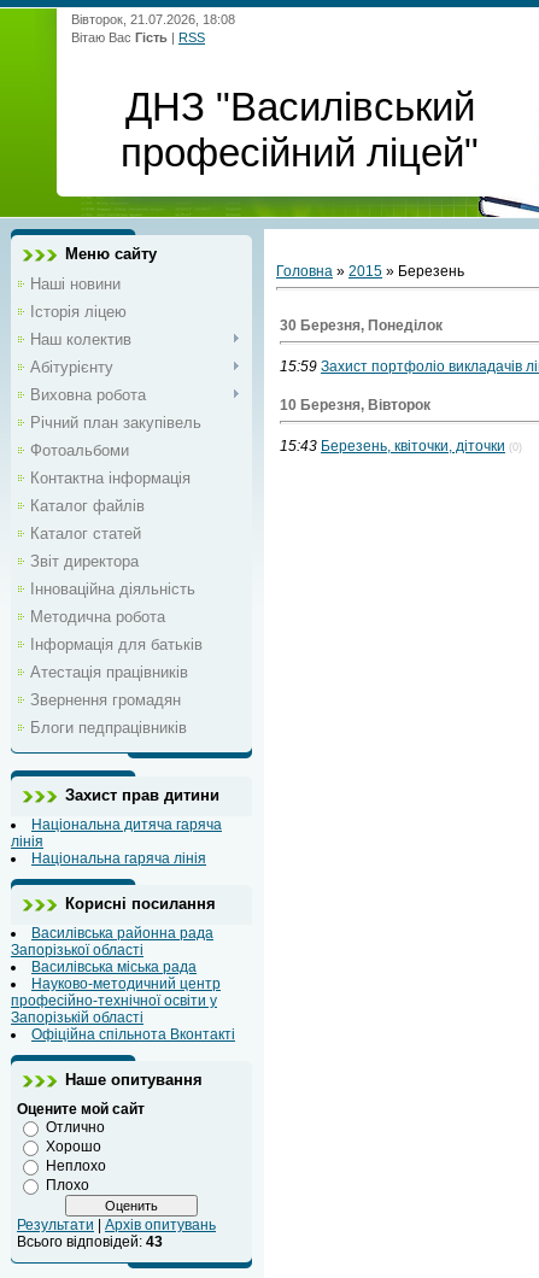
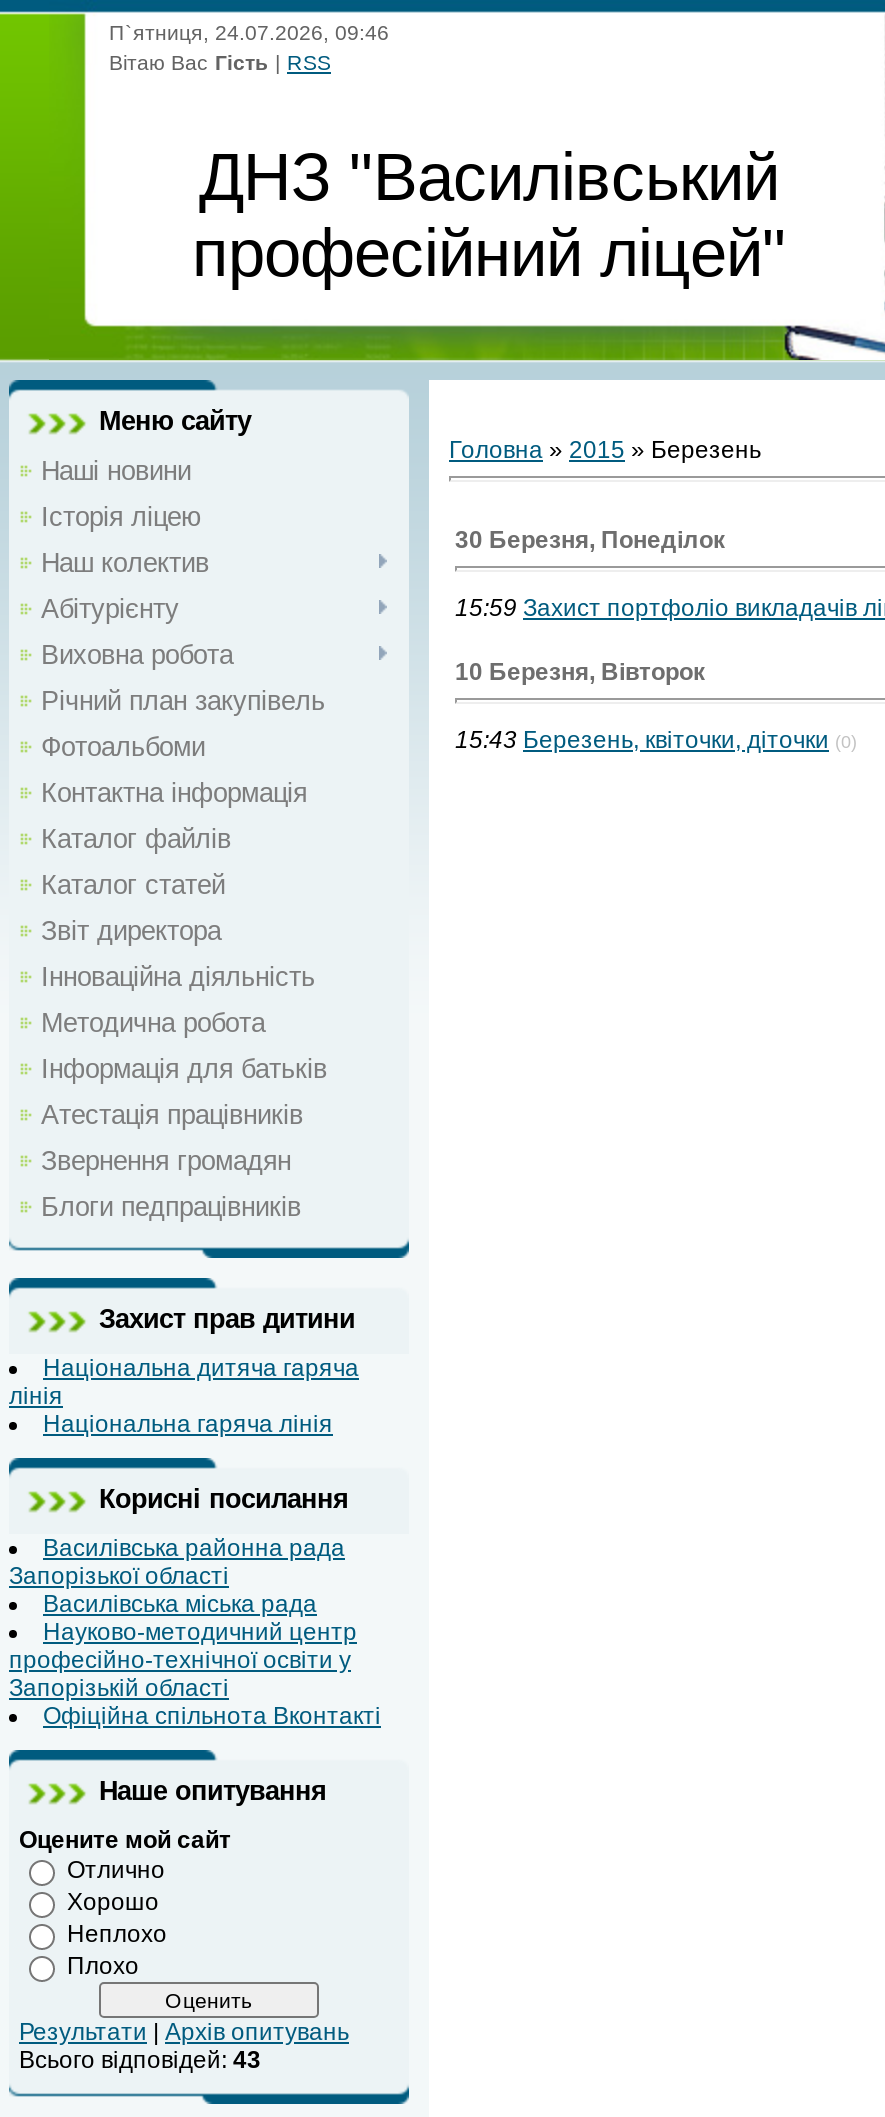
[71,12,235,27] Вівторок, 21.07.2026, 18:08 -> [109,20,389,44] П`ятниця, 24.07.2026, 09:46

